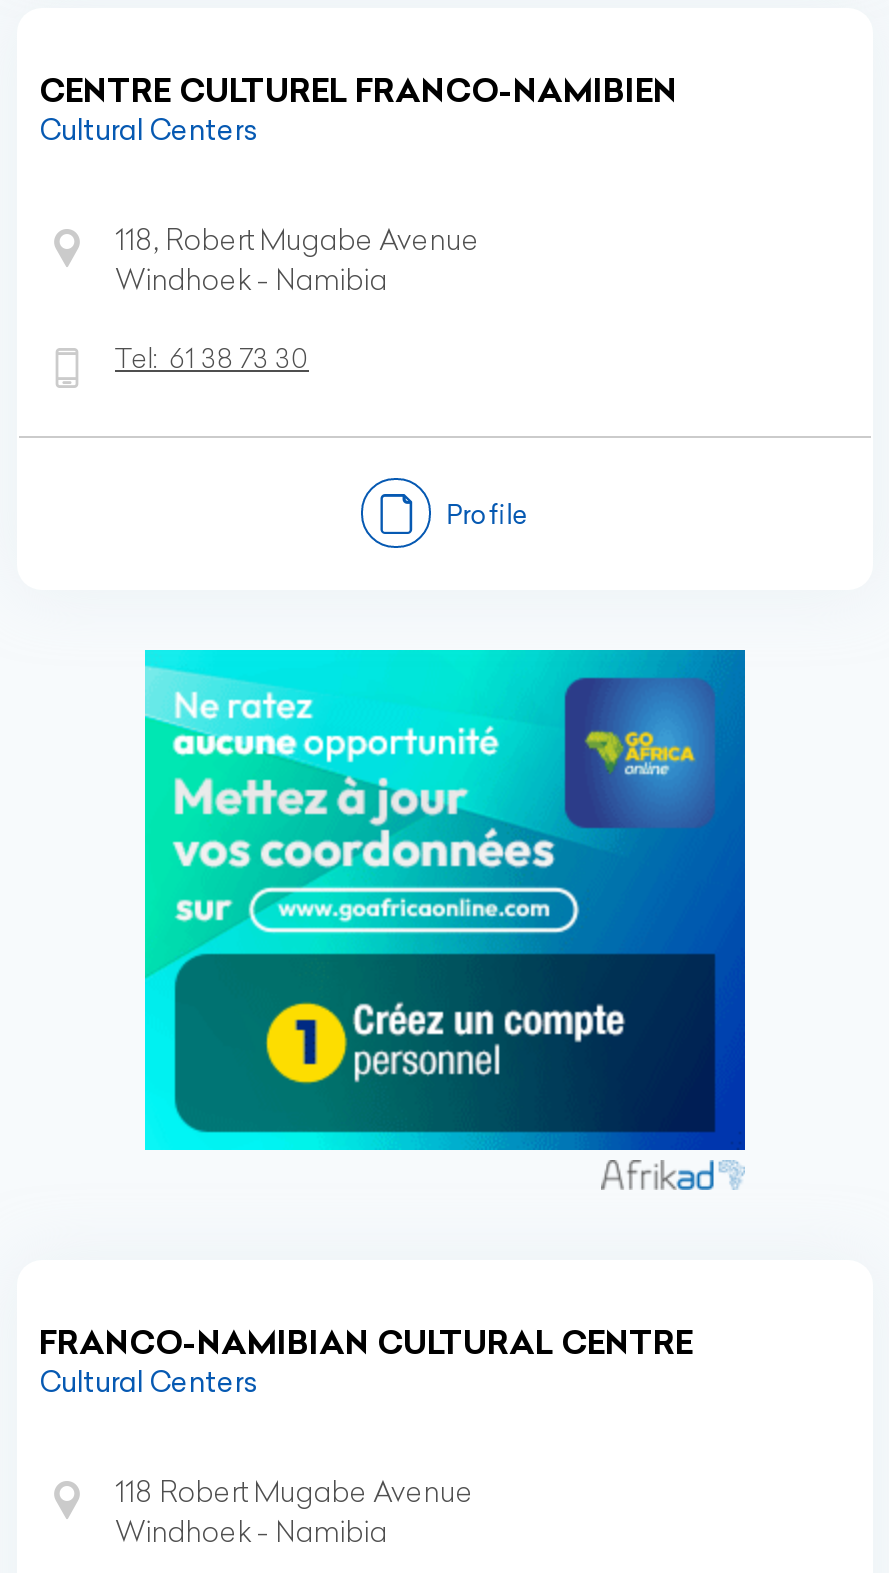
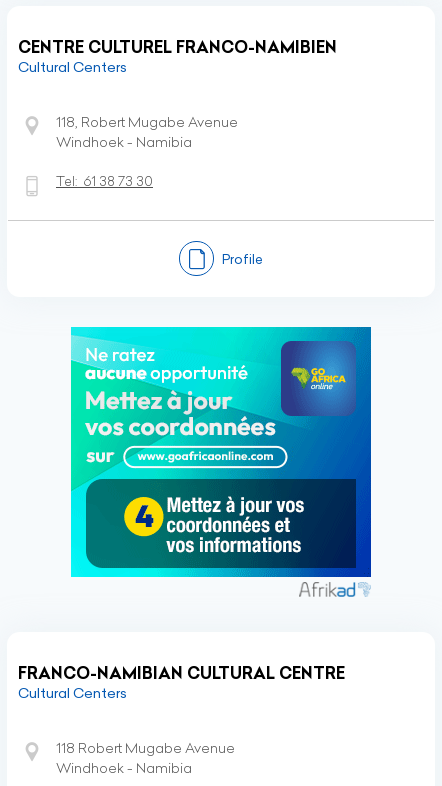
[251,990,627,1102] [image] -> [123,495,311,554] [image]

